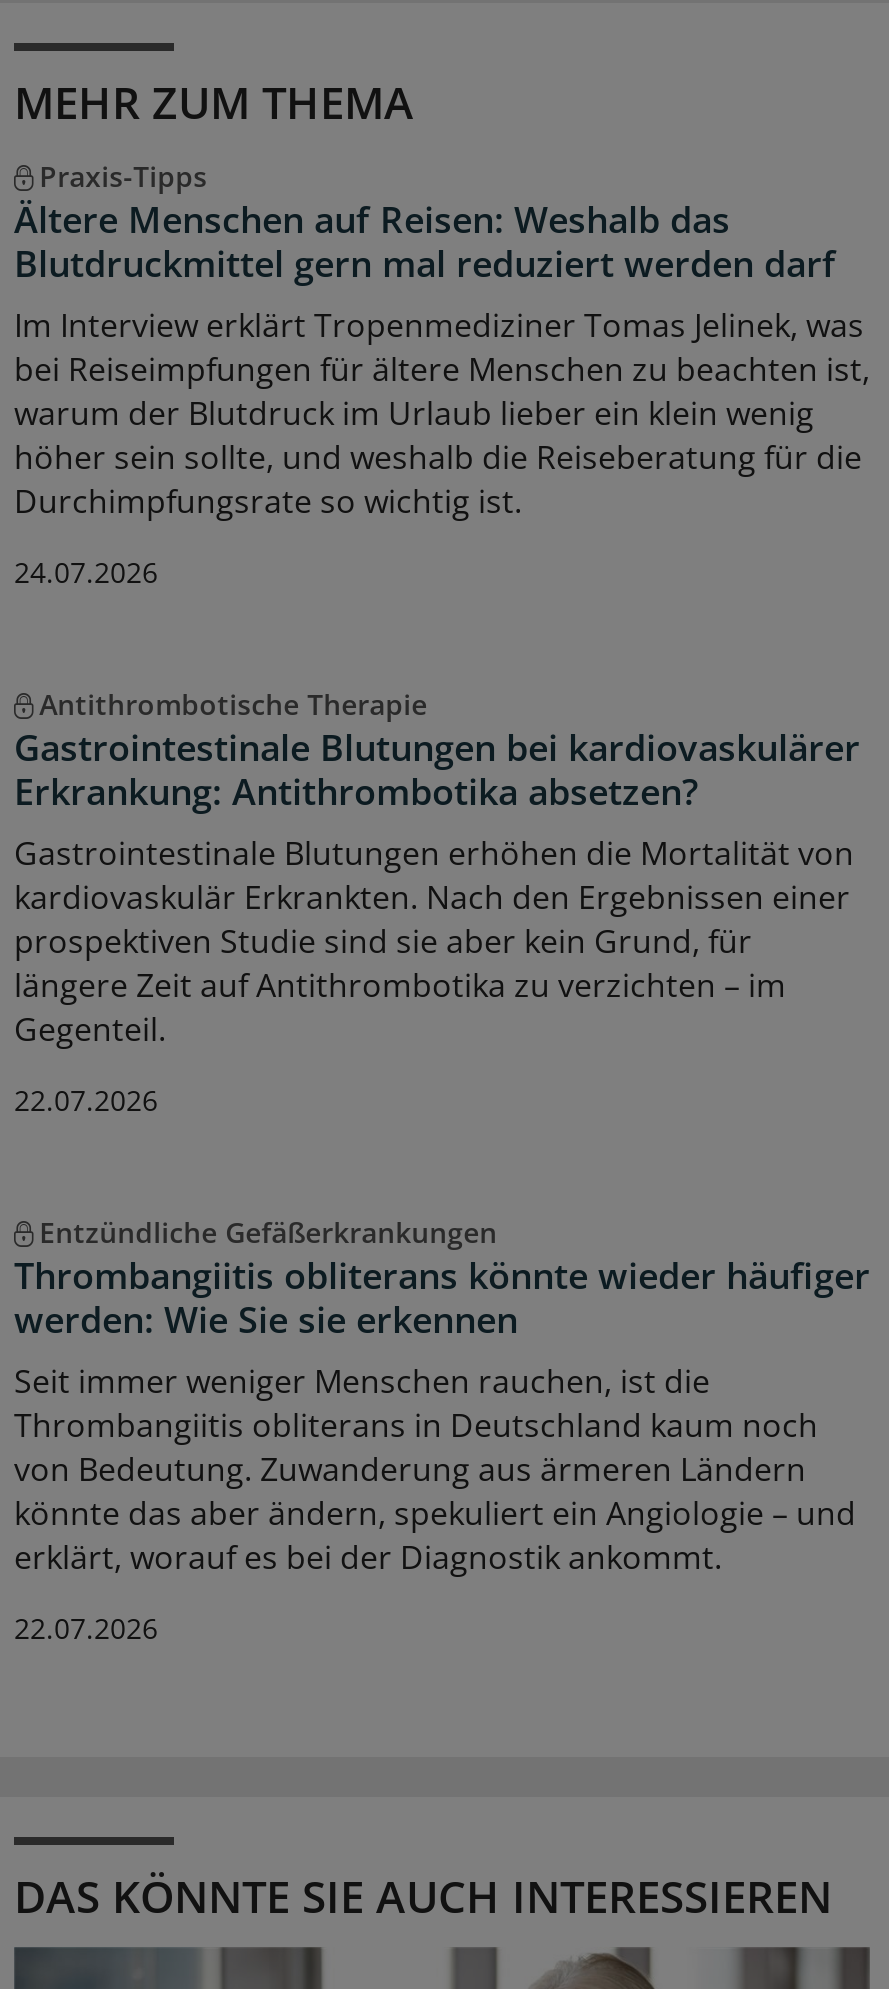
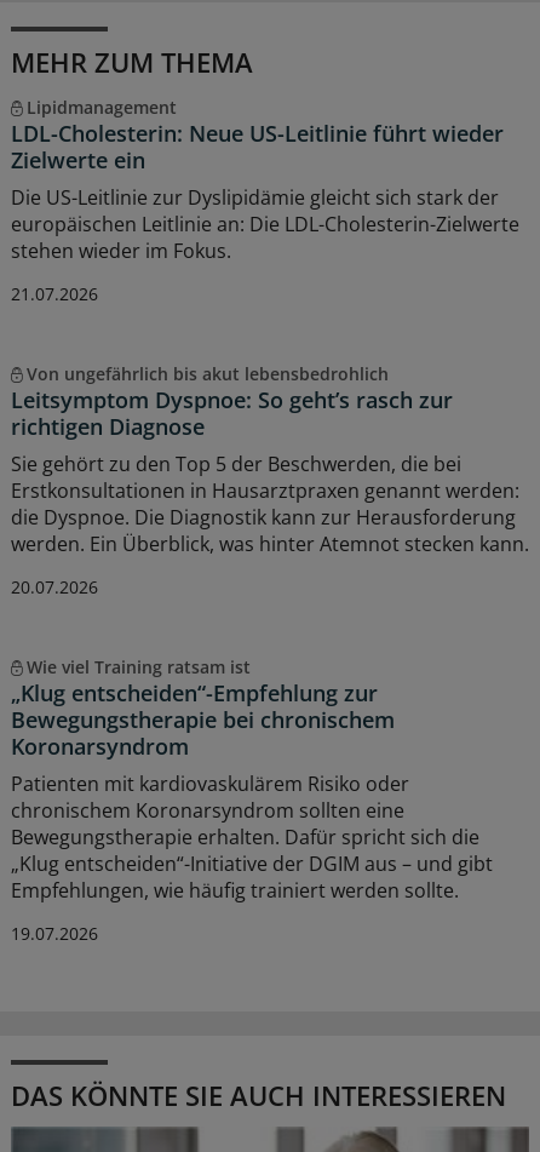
[14,158,870,524] Praxis-Tipps | Ältere Menschen auf Reisen: Weshalb das | Blutdruckmittel gern mal reduziert werden darf | Im Interview erklärt Tropenmediziner Tomas Jelinek, was | bei Reiseimpfungen für ältere Menschen zu beachten ist, | warum der Blutdruck im Urlaub lieber ein klein wenig | höher sein sollte, und weshalb die Reiseberatung für die | Durchimpfungsrate so wichtig ist. -> [11,96,519,264] Lipidmanagement | LDL-Cholesterin: Neue US-Leitlinie führt wieder | Zielwerte ein | Die US-Leitlinie zur Dyslipidämie gleicht sich stark der | europäischen Leitlinie an: Die LDL-Cholesterin-Zielwerte | stehen wieder im Fokus.
[14,554,158,592] 24.07.2026 -> [11,283,98,306] 21.07.2026
[14,686,860,1052] Antithrombotische Therapie | Gastrointestinale Blutungen bei kardiovaskulärer | Erkrankung: Antithrombotika absetzen? | Gastrointestinale Blutungen erhöhen die Mortalität von | kardiovaskulär Erkrankten. Nach den Ergebnissen einer | prospektiven Studie sind sie aber kein Grund, für | längere Zeit auf Antithrombotika zu verzichten – im | Gegenteil. -> [11,363,529,558] Von ungefährlich bis akut lebensbedrohlich | Leitsymptom Dyspnoe: So geht’s rasch zur | richtigen Diagnose | Sie gehört zu den Top 5 der Beschwerden, die bei | Erstkonsultationen in Hausarztpraxen genannt werden: | die Dyspnoe. Die Diagnostik kann zur Herausforderung | werden. Ein Überblick, was hinter Atemnot stecken kann.
[14,1082,158,1120] 22.07.2026 -> [11,576,98,599] 20.07.2026
[14,1214,870,1580] Entzündliche Gefäßerkrankungen | Thrombangiitis obliterans könnte wieder häufiger | werden: Wie Sie sie erkennen | Seit immer weniger Menschen rauchen, ist die | Thrombangiitis obliterans in Deutschland kaum noch | von Bedeutung. Zuwanderung aus ärmeren Ländern | könnte das aber ändern, spekuliert ein Angiologie – und | erklärt, worauf es bei der Diagnostik ankommt. -> [11,656,493,904] Wie viel Training ratsam ist | „Klug entscheiden“-Empfehlung zur | Bewegungstherapie bei chronischem | Koronarsyndrom | Patienten mit kardiovaskulärem Risiko oder | chronischem Koronarsyndrom sollten eine | Bewegungstherapie erhalten. Dafür spricht sich die | „Klug entscheiden“-Initiative der DGIM aus – und gibt | Empfehlungen, wie häufig trainiert werden sollte.
[14,1610,158,1648] 22.07.2026 -> [11,922,98,945] 19.07.2026

